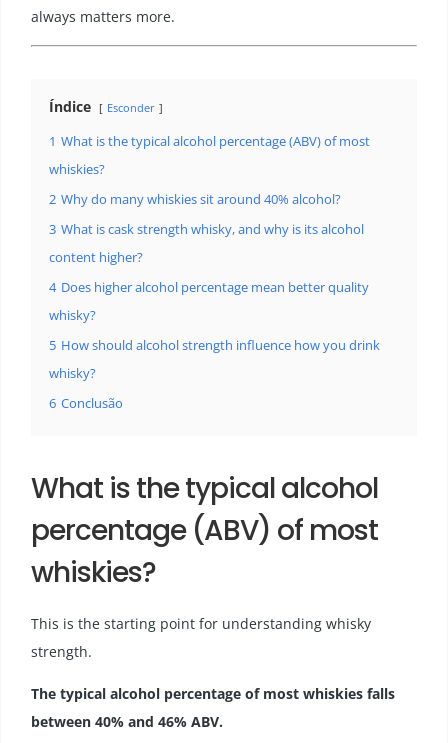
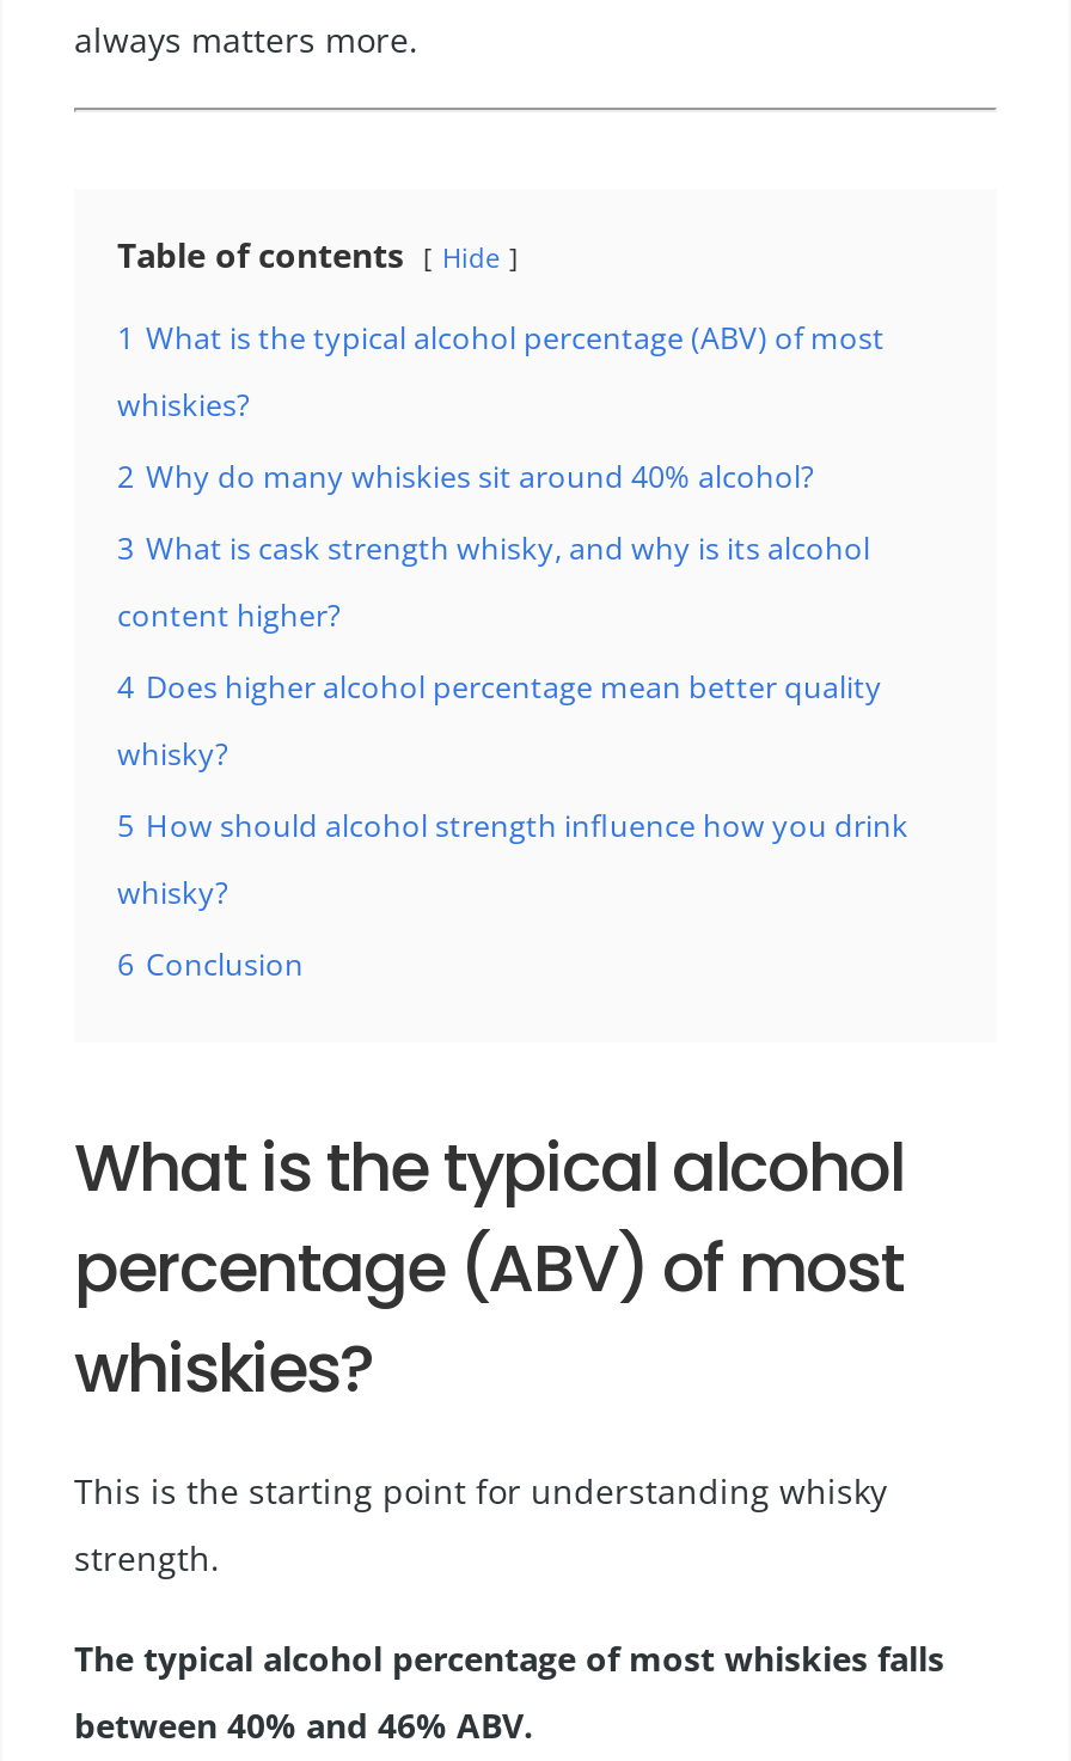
[49,97,155,116] Índice | Esconder -> [117,232,500,278] Table of contents | Hide
[49,395,123,412] 6 Conclusão -> [117,945,304,985] 6 Conclusion

